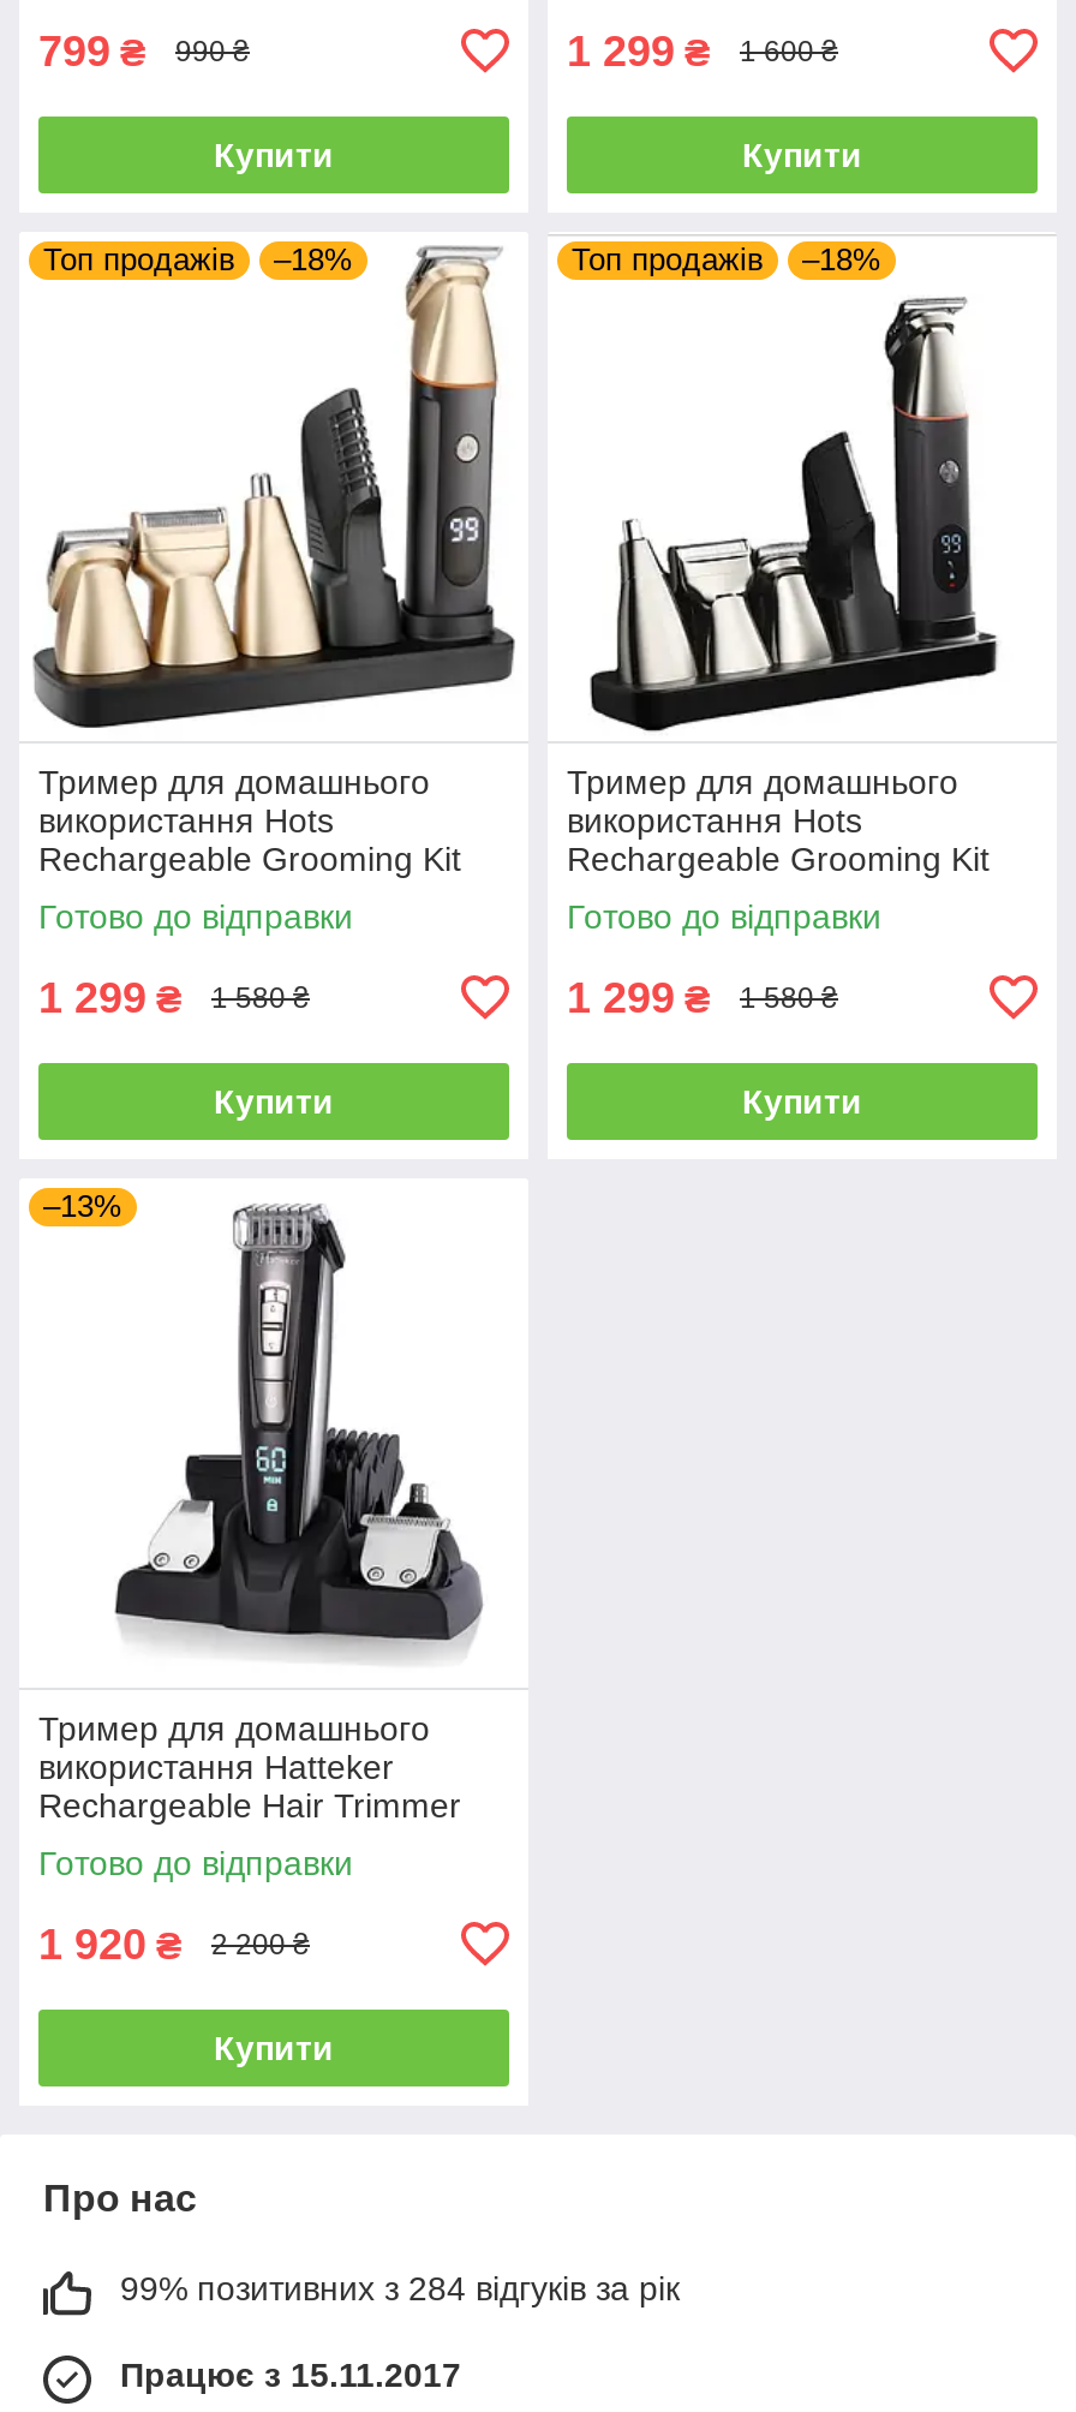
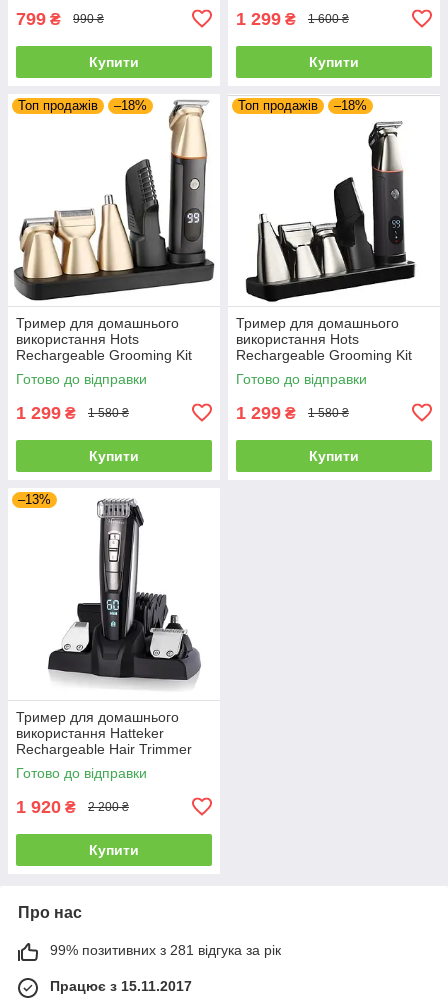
[120,2269,680,2307] 99% позитивних з 284 відгуків за рік -> [50,942,281,958] 99% позитивних з 281 відгука за рік

